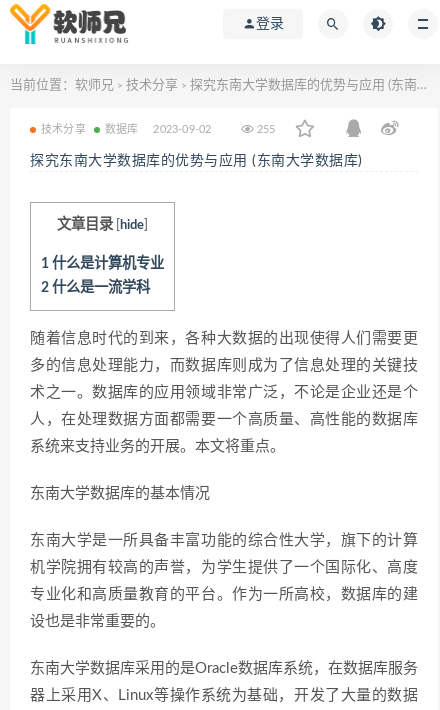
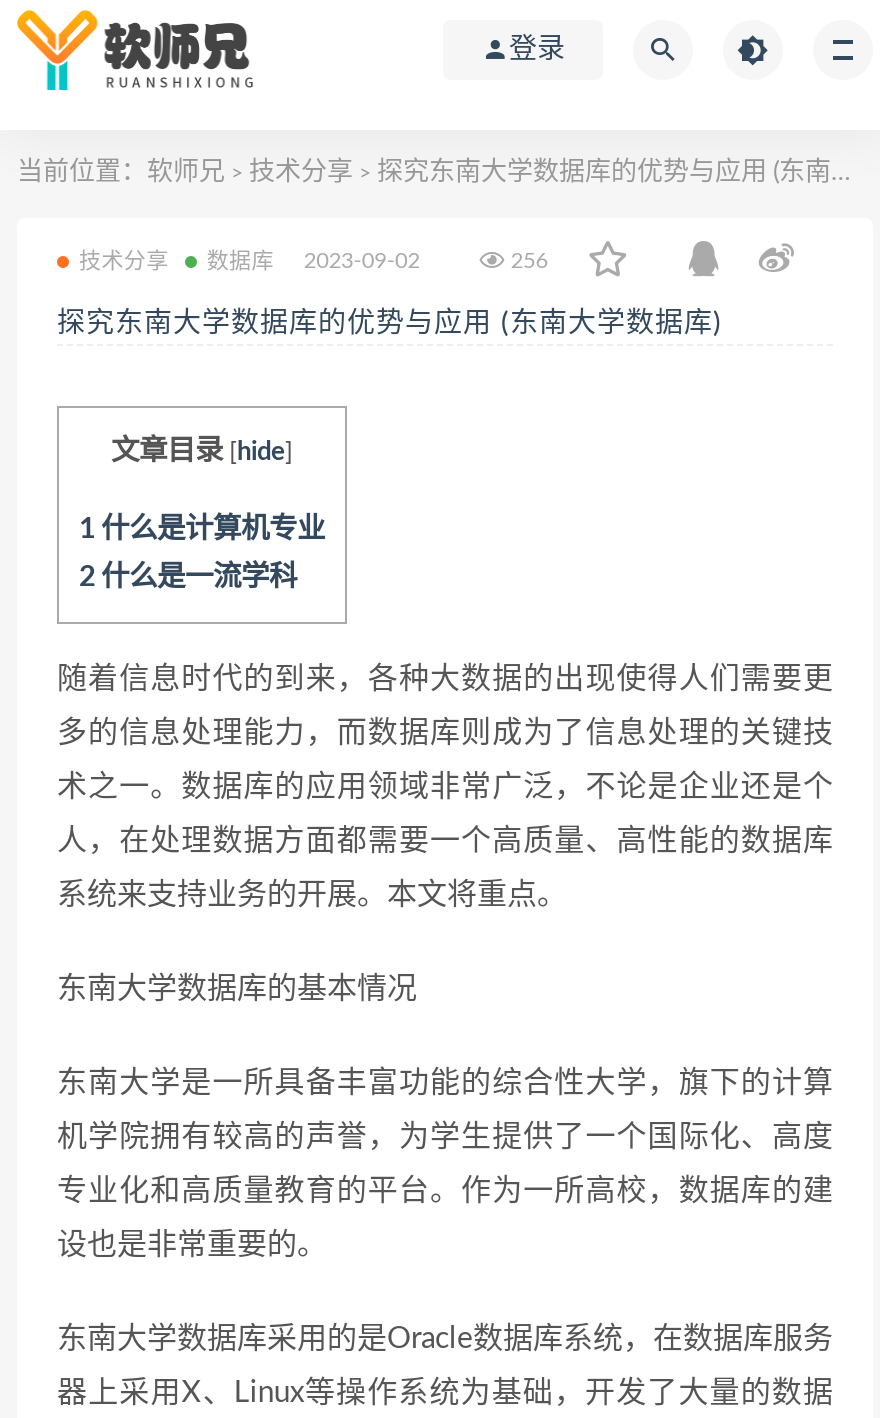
[254,124,275,135] 255 -> [504,250,548,272] 256

